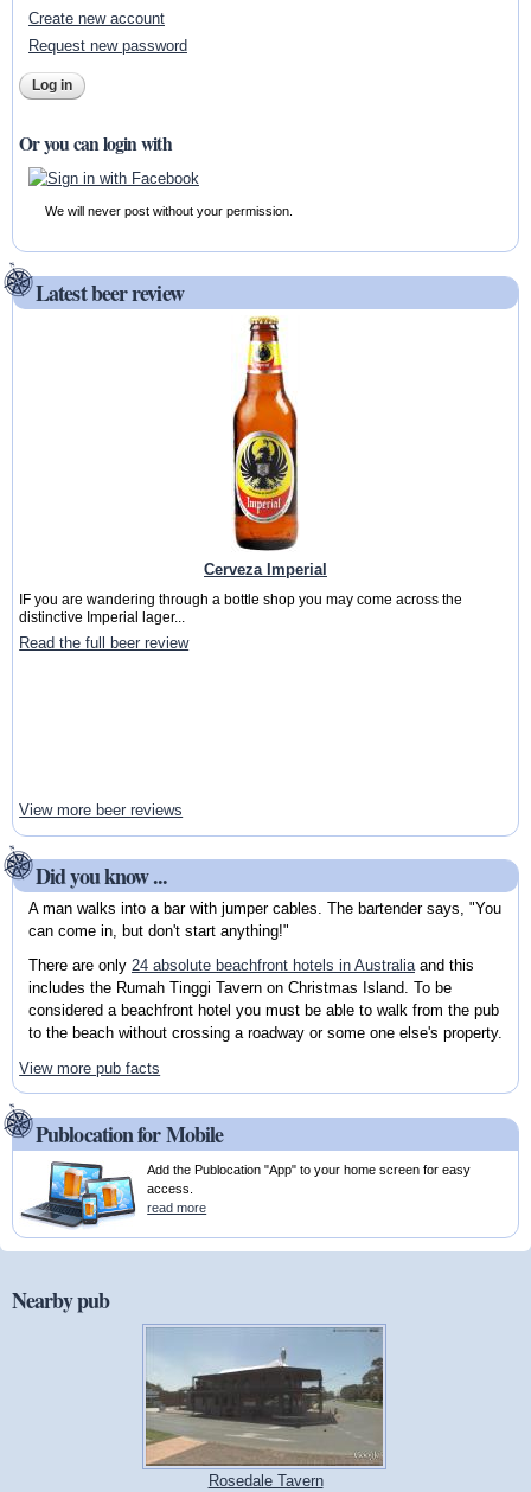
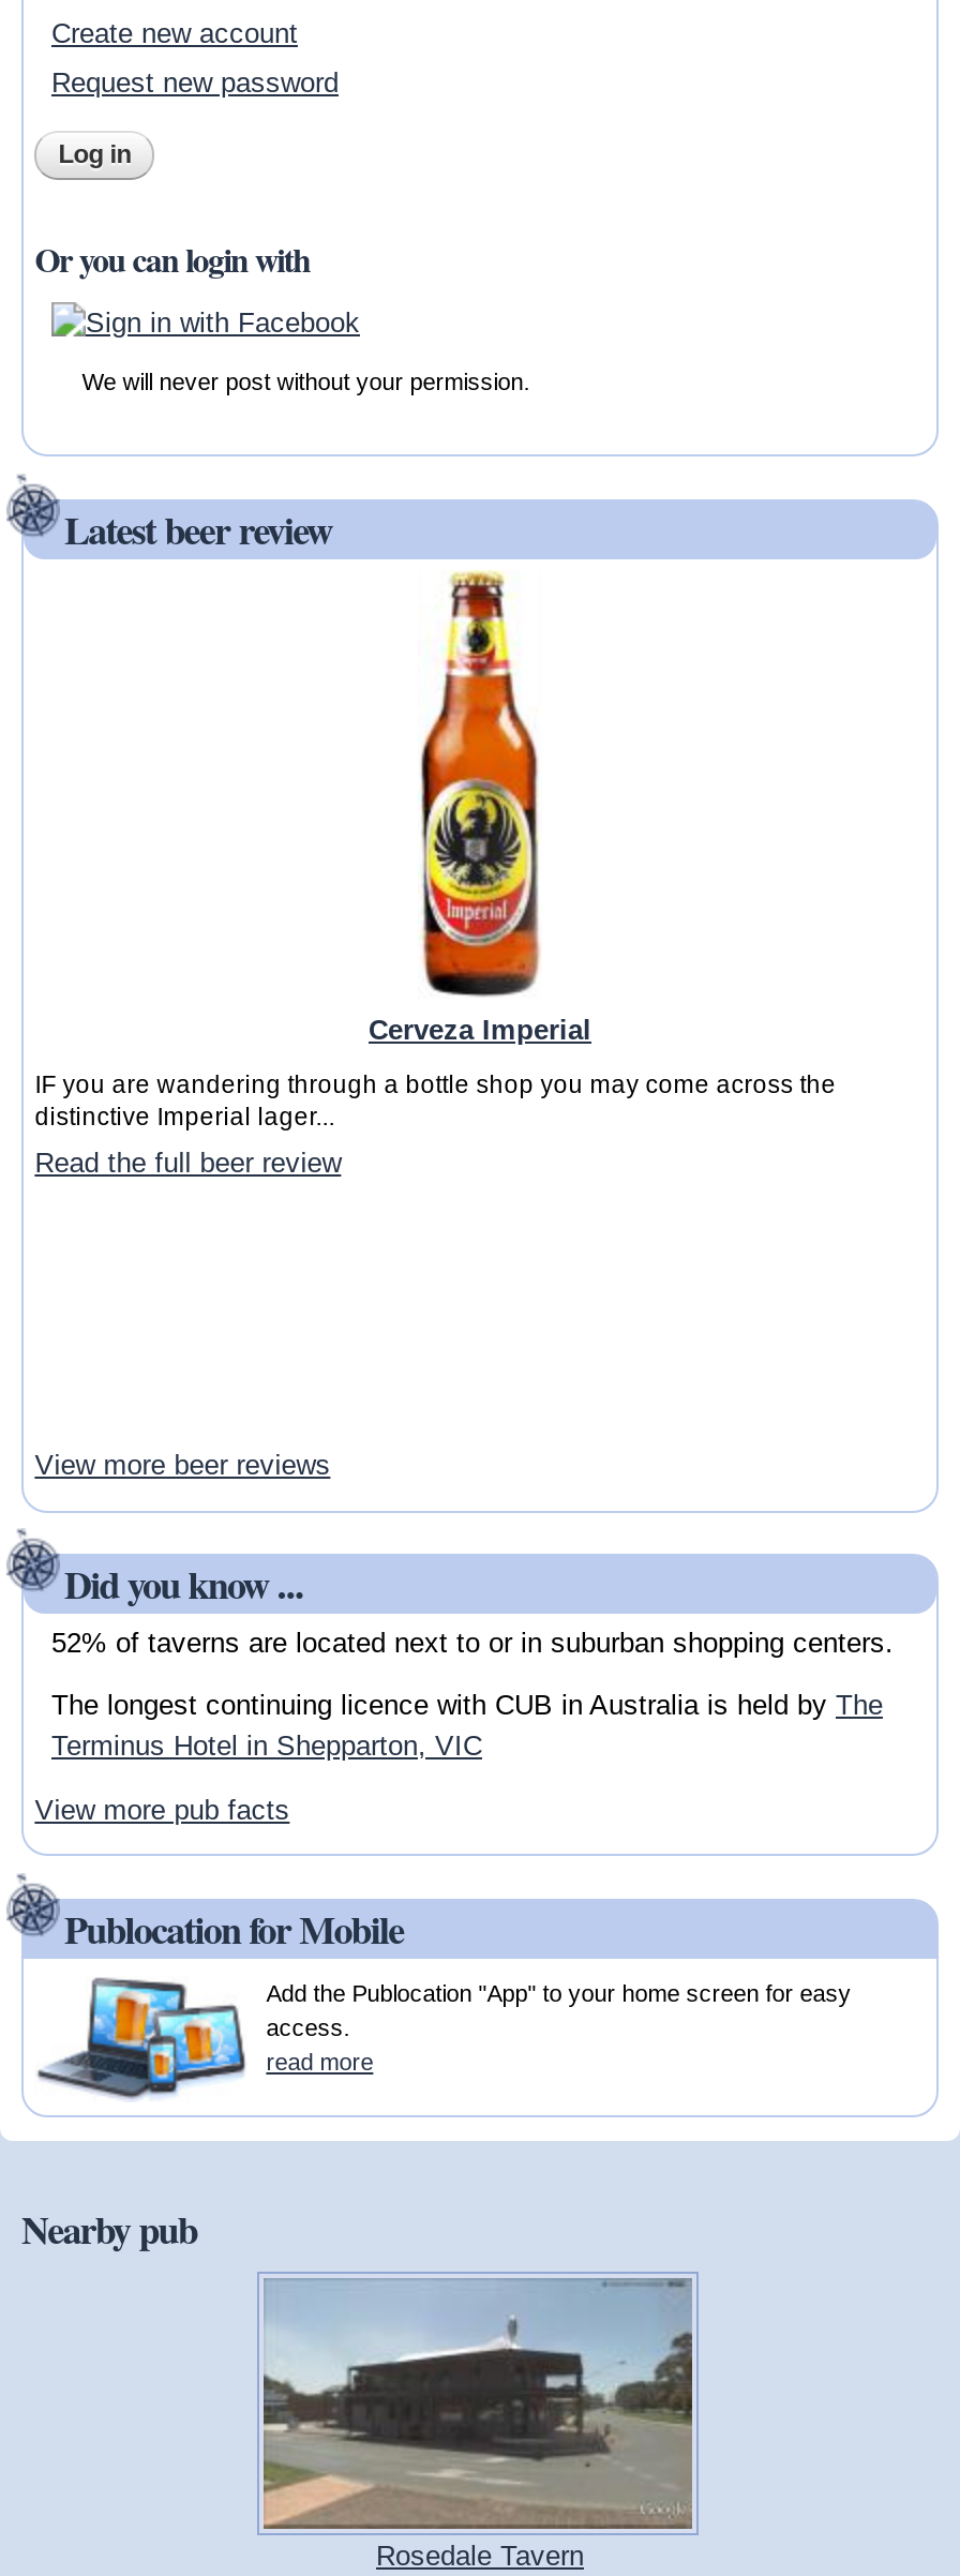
[28,899,501,940] A man walks into a bar with jumper cables. The bartender says, "You | can come in, but don't start anything!" -> [51,1626,894,1659] 52% of taverns are located next to or in suburban shopping centers.
[28,957,503,1042] There are only 24 absolute beachfront hotels in Australia and this | includes the Rumah Tinggi Tavern on Christmas Island. To be | considered a beachfront hotel you must be able to walk from the pub | to the beach without crossing a roadway or some one else's property. -> [51,1689,883,1762] The longest continuing licence with CUB in Australia is held by The | Terminus Hotel in Shepparton, VIC

